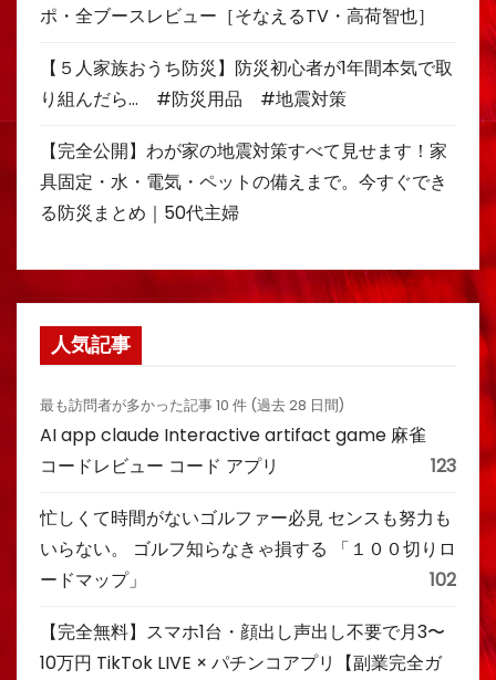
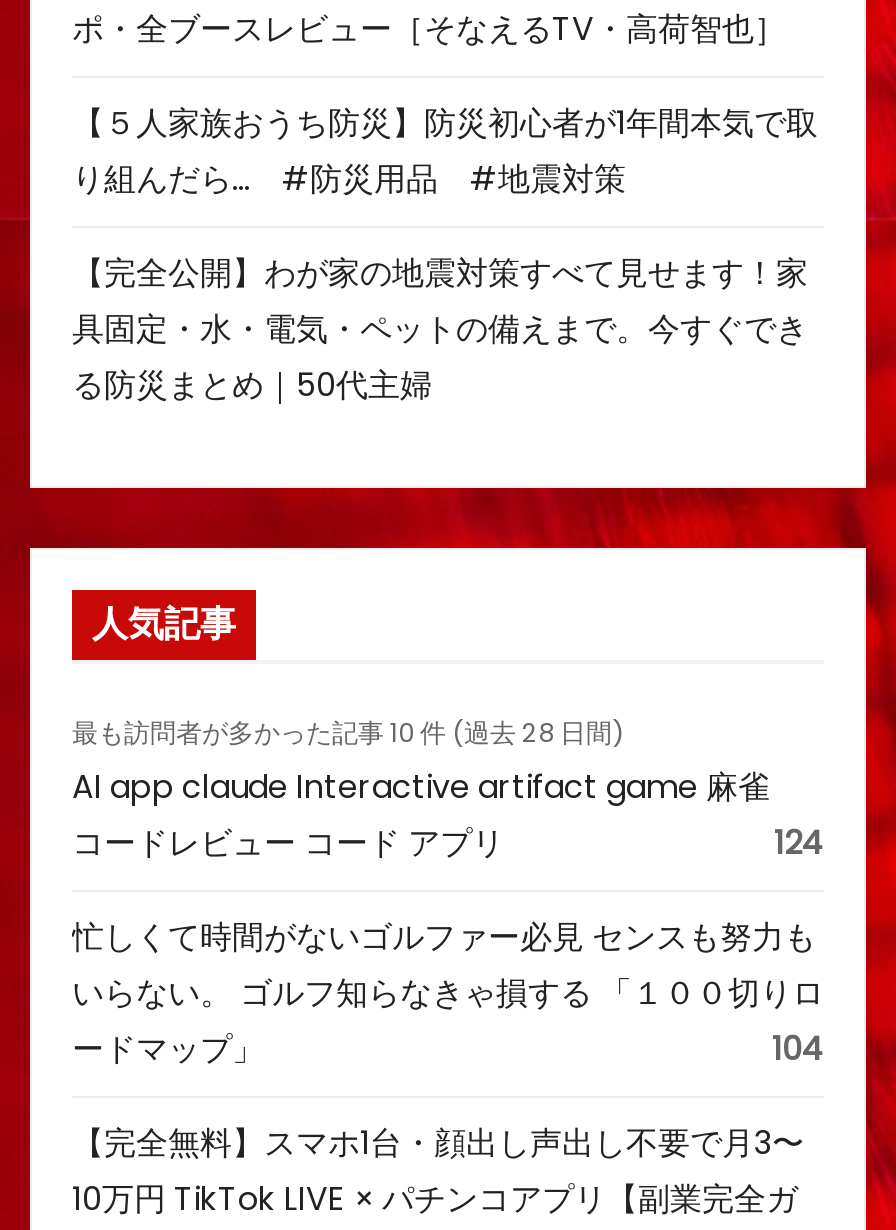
[431,453,456,479] 123 -> [774,820,824,866] 124
[430,567,456,593] 102 -> [772,1026,824,1072] 104

